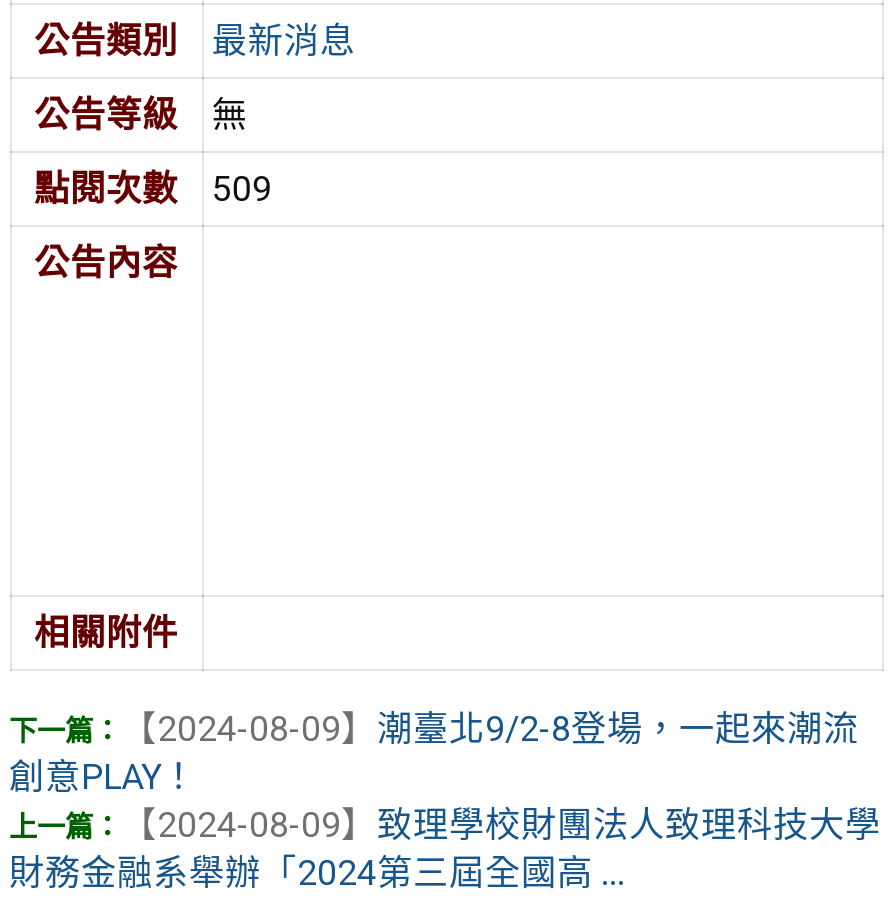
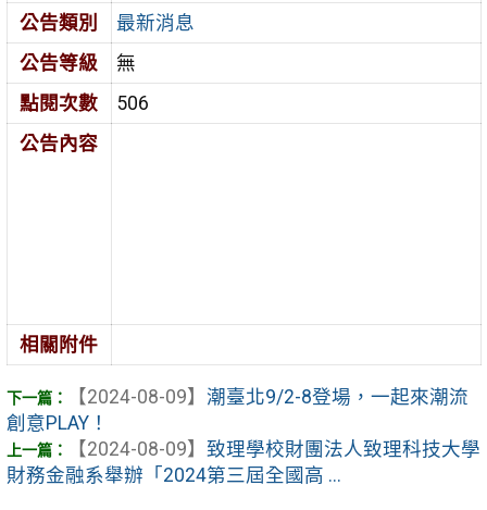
[34,168,272,208] 點閱次數 509 -> [20,92,149,114] 點閱次數 506

